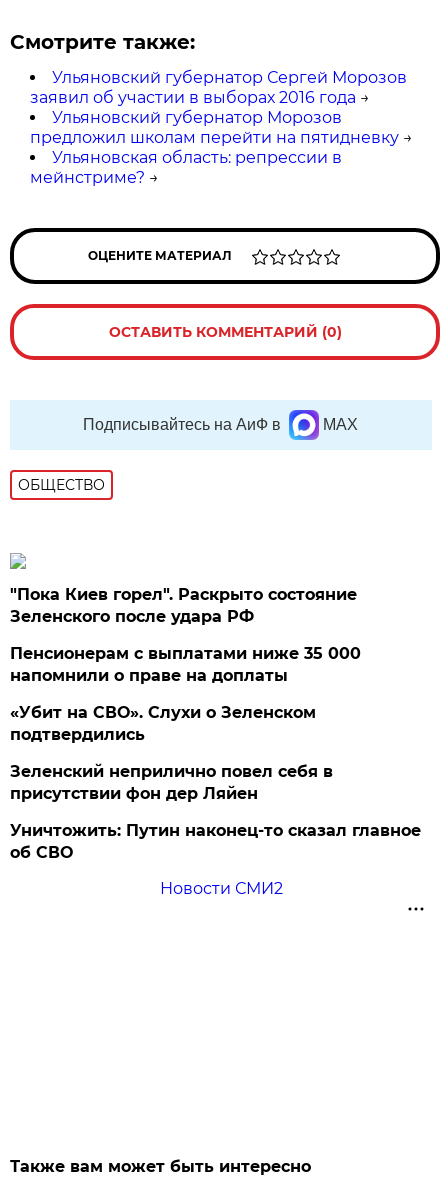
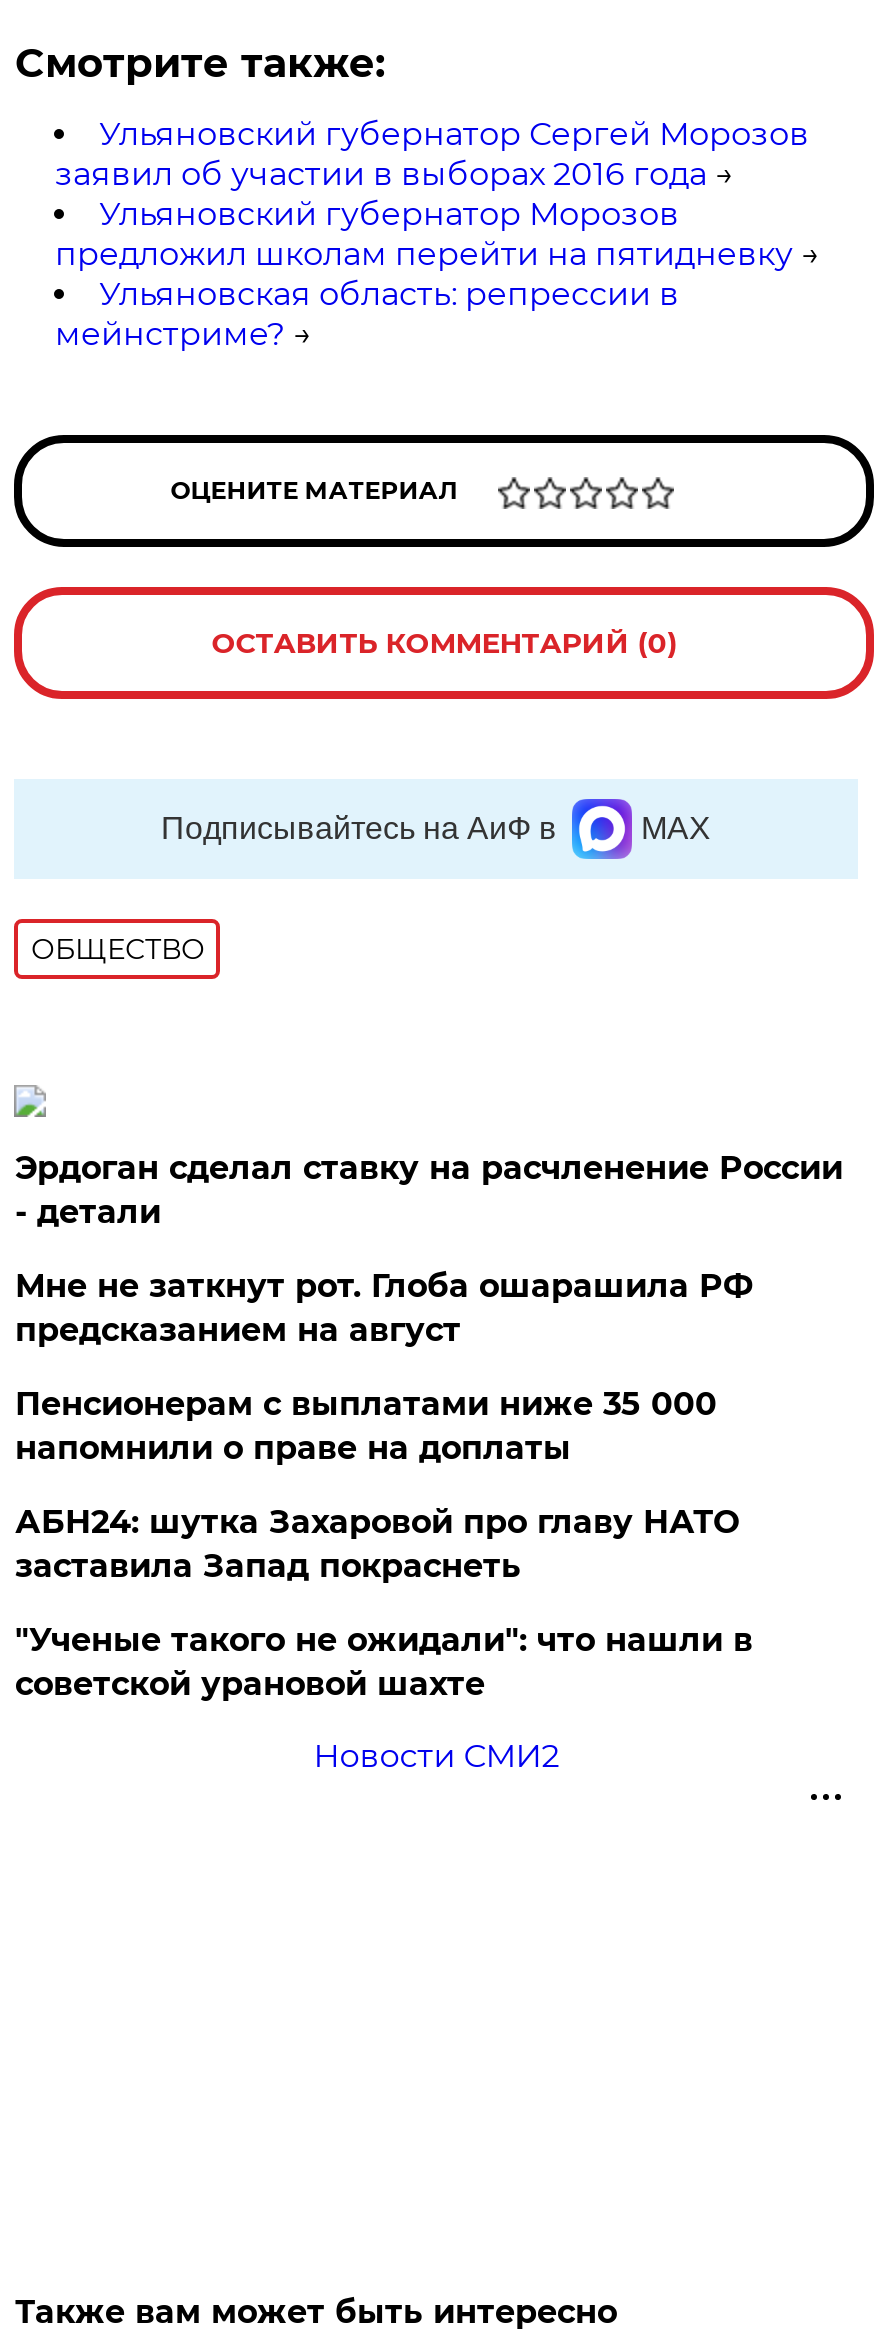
[10,585,357,626] "Пока Киев горел". Раскрыто состояние | Зеленского после удара РФ -> [15,1149,843,1349] Эрдоган сделал ставку на расчленение России | - детали | Мне не заткнут рот. Глоба ошарашила РФ | предсказанием на август
moved [10,644,361,685] -> [15,1385,717,1467]: Пенсионерам с выплатами ниже 35 000 | напомнили о праве на доплаты
[10,703,421,862] «Убит на СВО». Слухи о Зеленском | подтвердились | Зеленский неприлично повел cебя в | присутствии фон дер Ляйен | Уничтожить: Путин наконец-то сказал главное | об СВО -> [15,1503,753,1703] АБН24: шутка Захаровой про главу НАТО | заставила Запад покраснеть | "Ученые такого не ожидали": что нашли в | советской урановой шахте

